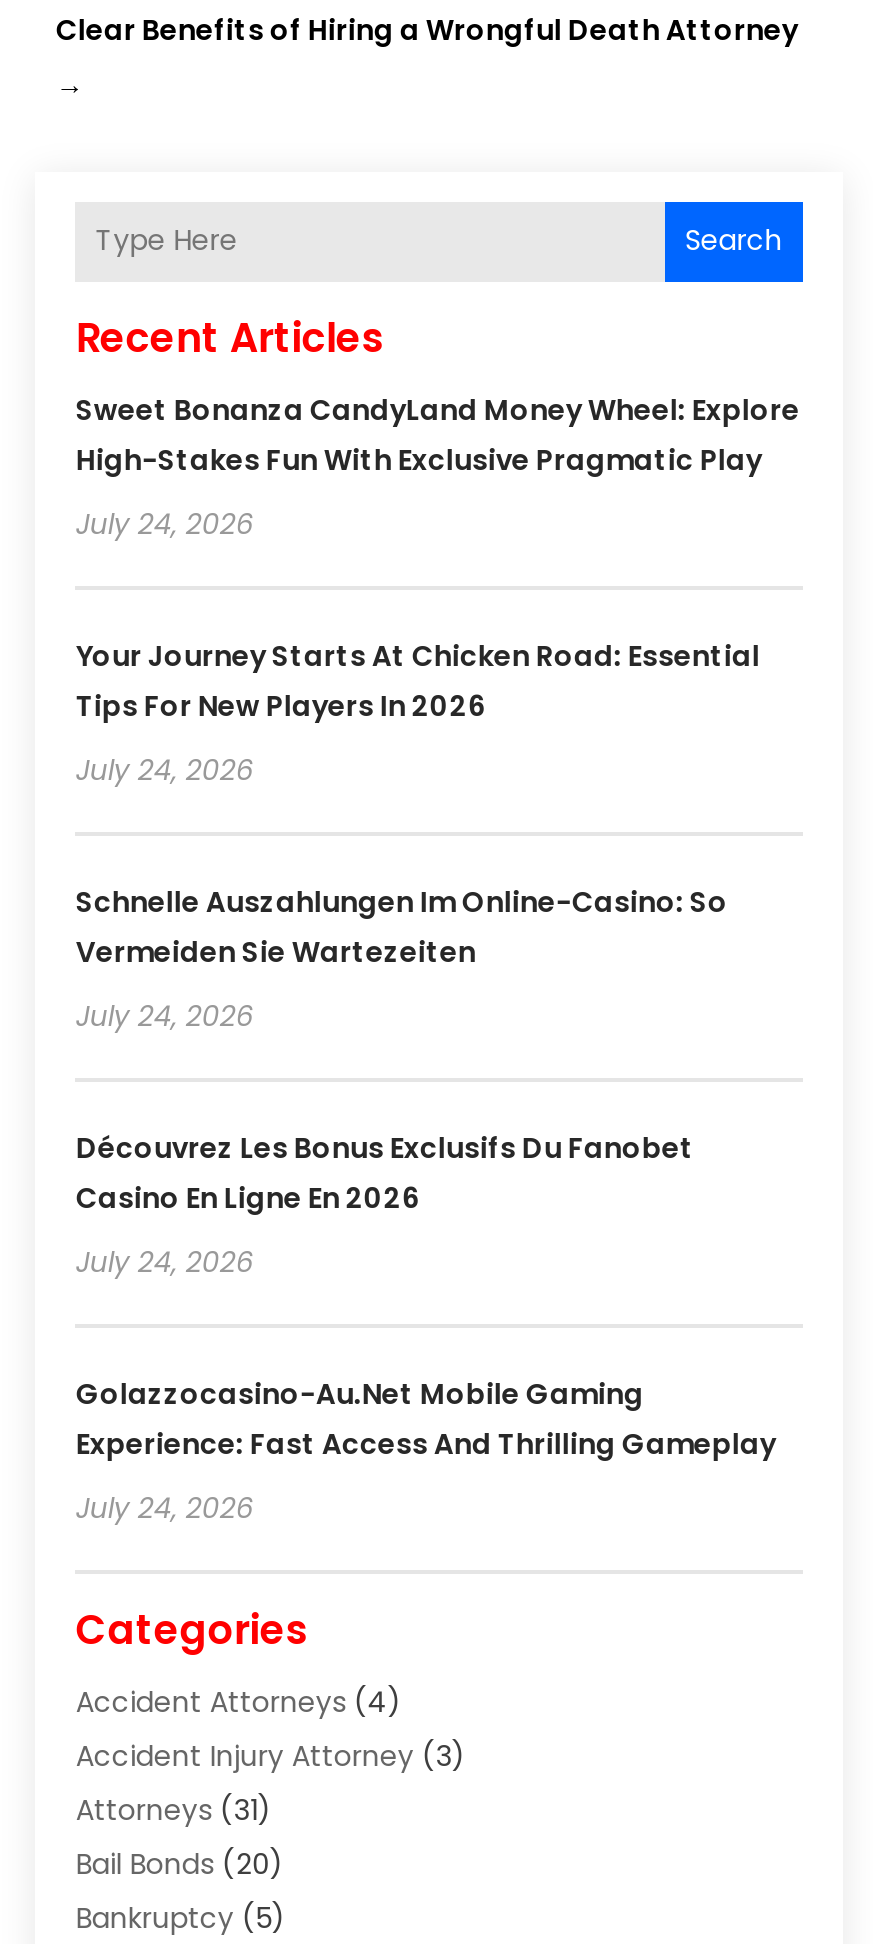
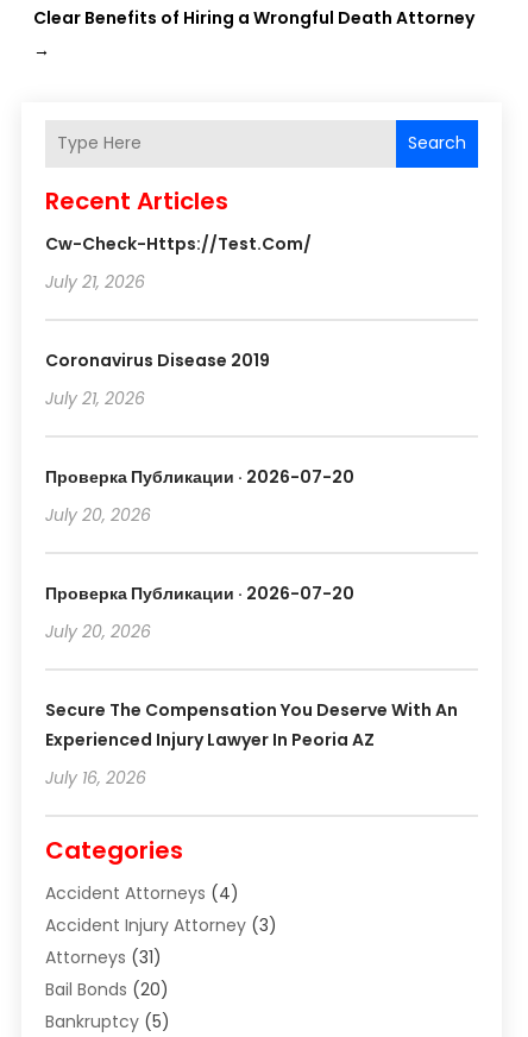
[76,389,800,479] Sweet Bonanza CandyLand Money Wheel: Explore | High-Stakes Fun With Exclusive Pragmatic Play -> [46,231,312,255] Cw-Check-Https://test.com/
[76,503,254,543] July 24, 2026 -> [46,269,146,293] July 21, 2026
[76,635,760,725] Your Journey Starts At Chicken Road: Essential | Tips For New Players In 2026 -> [46,348,270,372] Coronavirus Disease 2019
[76,749,254,789] July 24, 2026 -> [46,386,146,410] July 21, 2026
[76,881,728,971] Schnelle Auszahlungen Im Online-Casino: So | Vermeiden Sie Wartezeiten -> [46,465,355,488] Проверка Публикации · 2026-07-20
[76,995,254,1035] July 24, 2026 -> [46,503,152,526] July 20, 2026
[76,1127,694,1217] Découvrez Les Bonus Exclusifs Du Fanobet | Casino En Ligne En 2026 -> [46,581,355,605] Проверка Публикации · 2026-07-20
[76,1241,254,1281] July 24, 2026 -> [46,619,152,643] July 20, 2026
[76,1373,776,1463] Golazzocasino-Au.net Mobile Gaming | Experience: Fast Access And Thrilling Gameplay -> [46,698,458,751] Secure The Compensation You Deserve With An | Experienced Injury Lawyer In Peoria AZ
[76,1487,254,1527] July 24, 2026 -> [46,765,147,789] July 16, 2026

